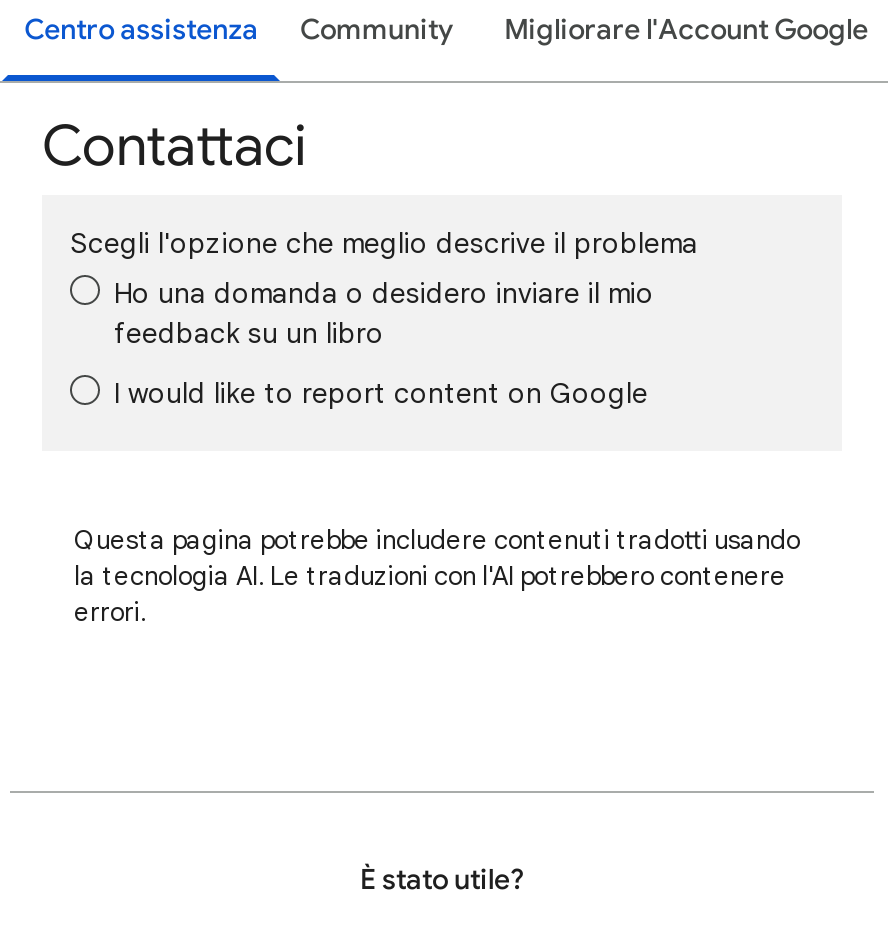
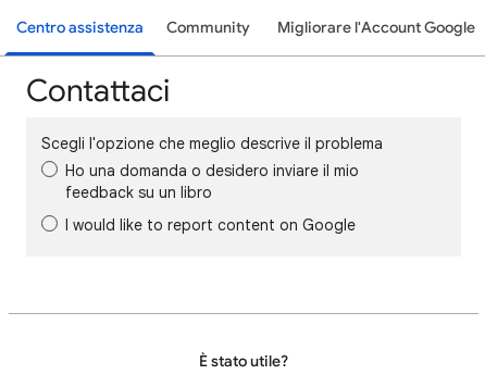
[74,523,800,629] Questa pagina potrebbe includere contenuti tradotti usando | la tecnologia AI. Le traduzioni con l'AI potrebbero contenere | errori. -> none

